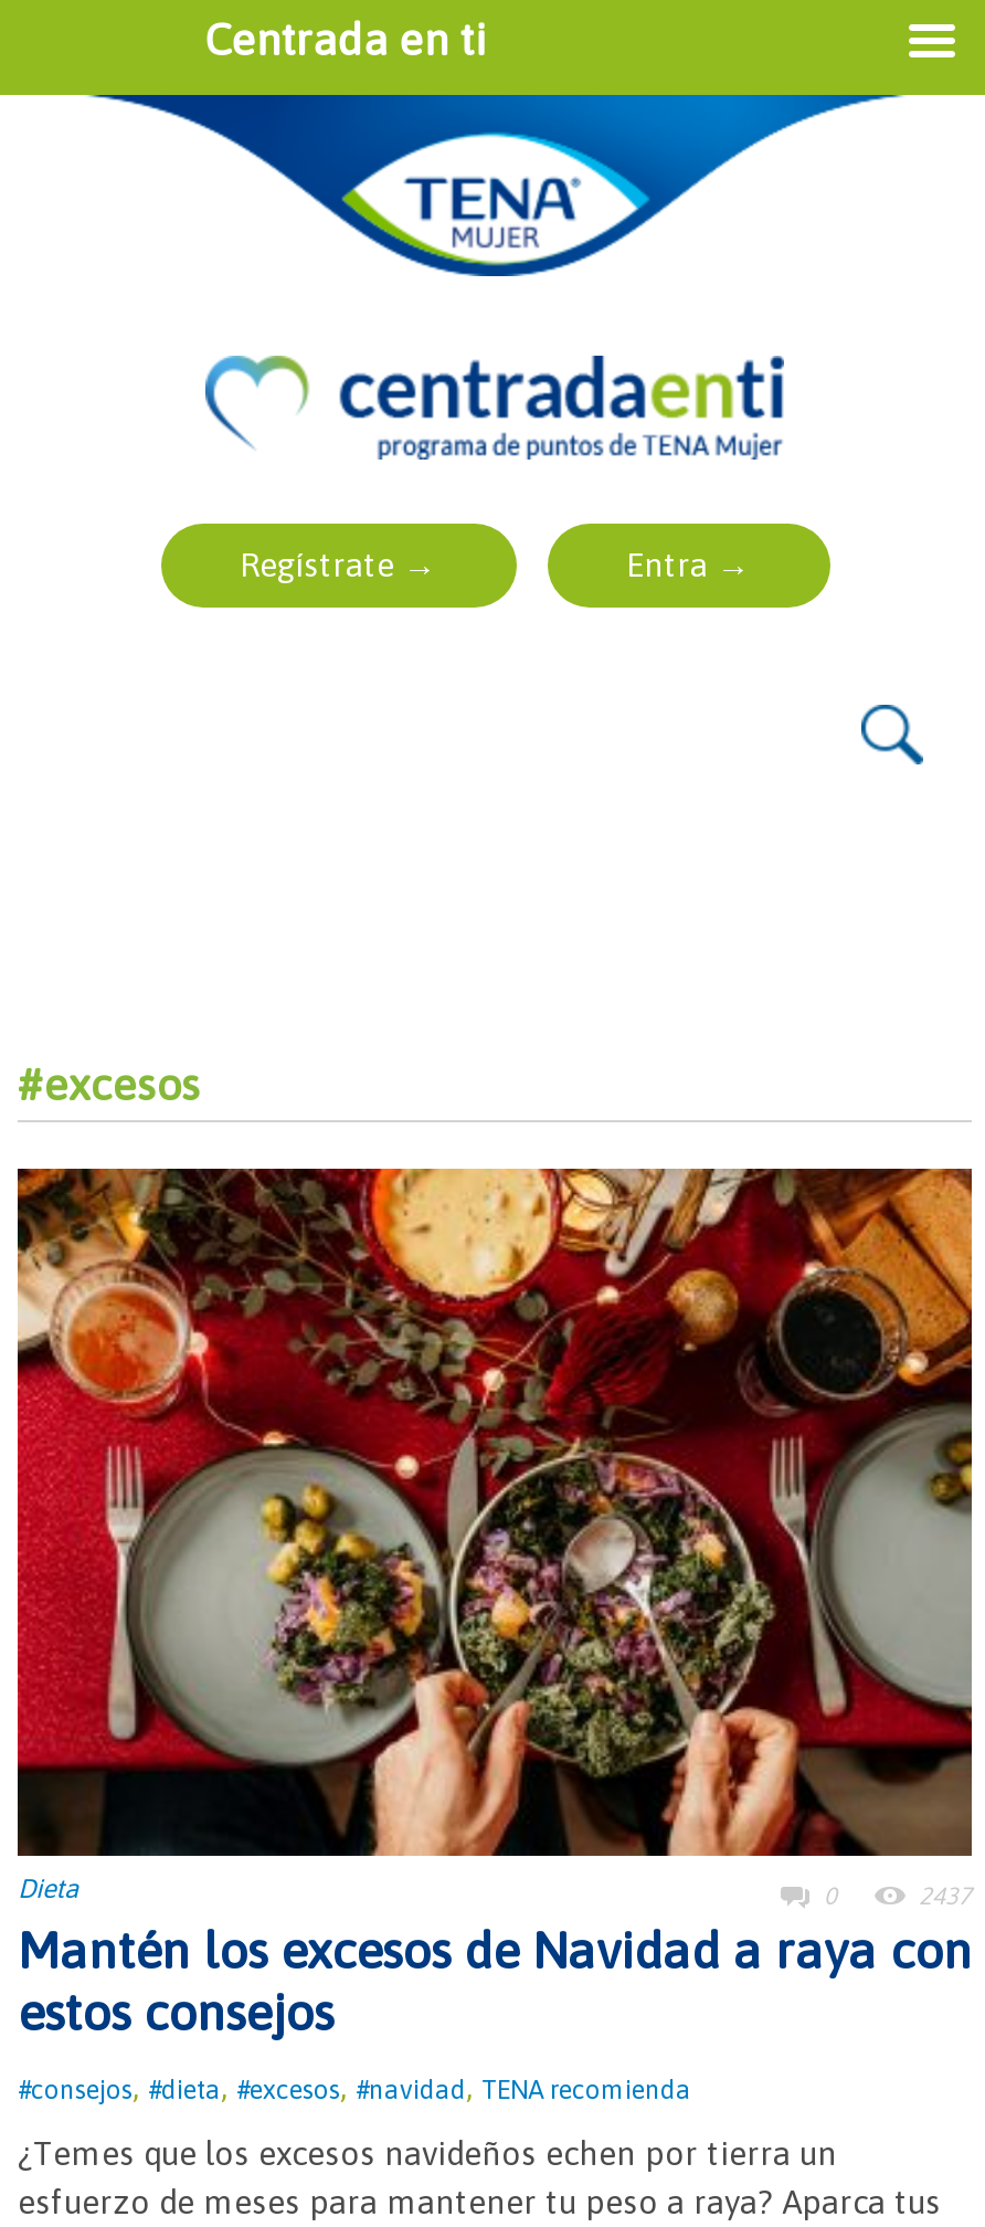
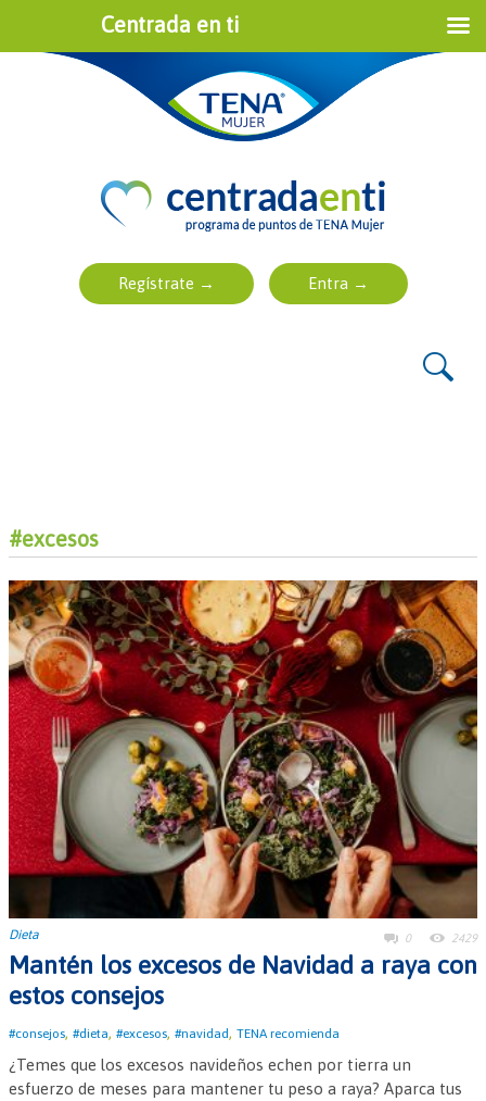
[919,1883,972,1909] 2437 -> [451,932,477,945] 2429

